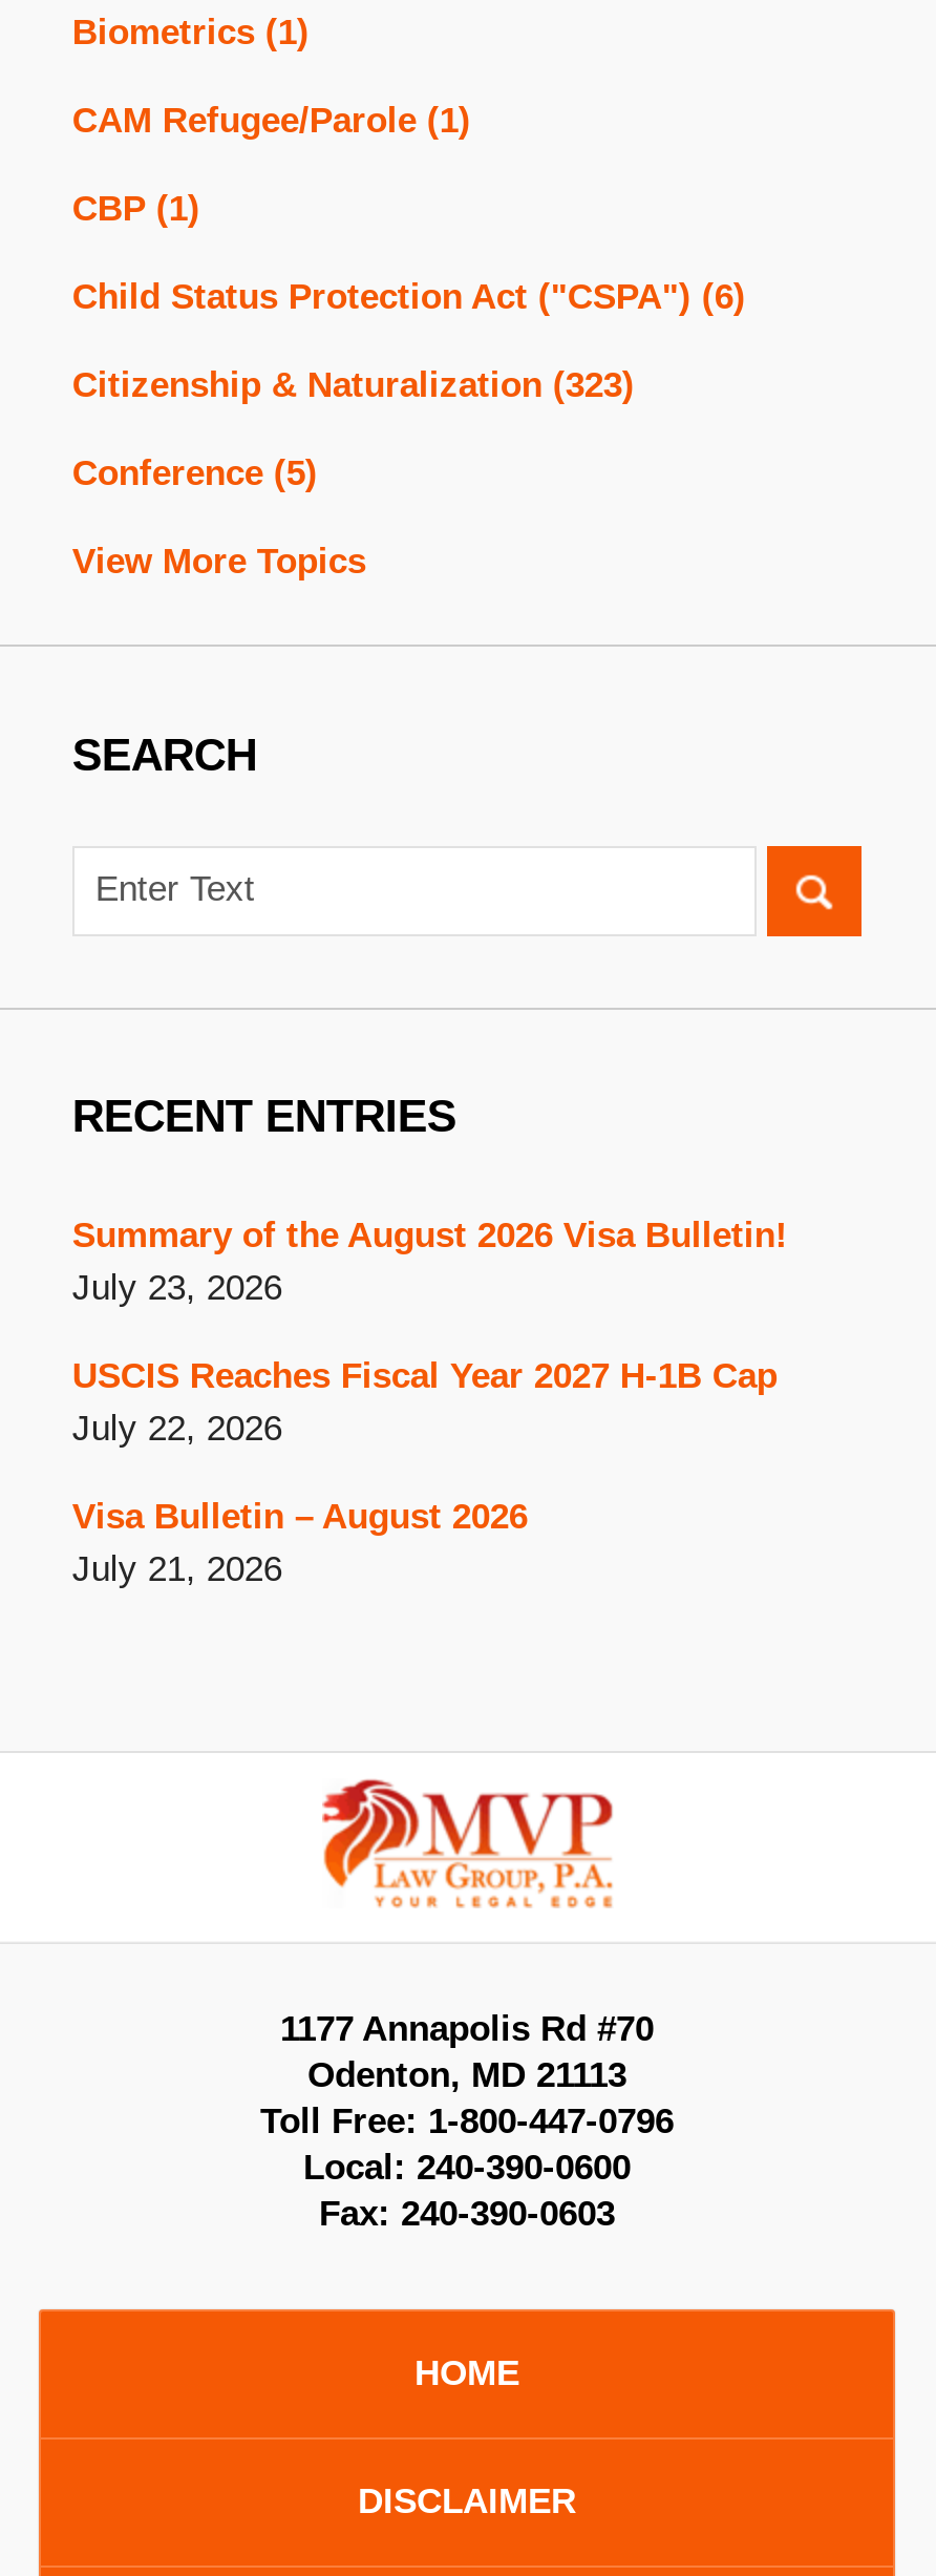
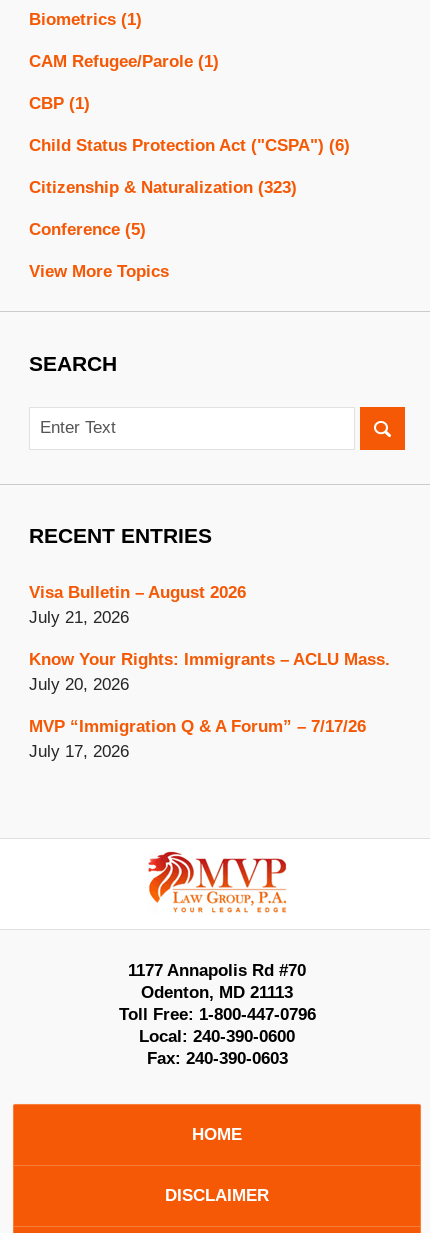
[72,1215,788,1448] Summary of the August 2026 Visa Bulletin! | July 23, 2026 | USCIS Reaches Fiscal Year 2027 H-1B Cap | July 22, 2026 -> none
moved [72,1497,527,1589] -> [29,583,246,627]: Visa Bulletin – August 2026 | July 21, 2026
none -> [29,650,390,761] Know Your Rights: Immigrants – ACLU Mass. | July 20, 2026 | MVP “Immigration Q & A Forum” – 7/17/26 | July 17, 2026

